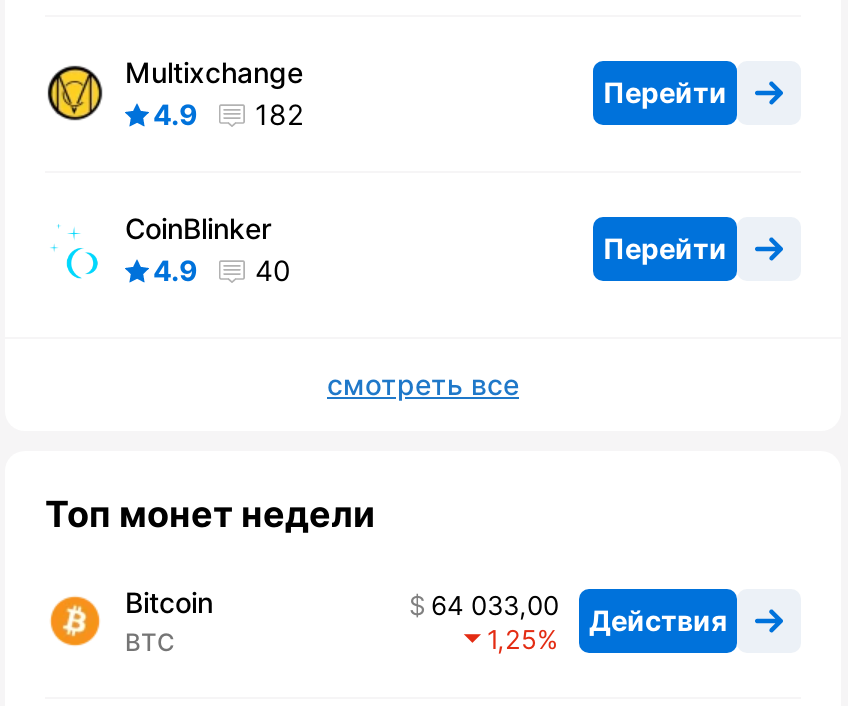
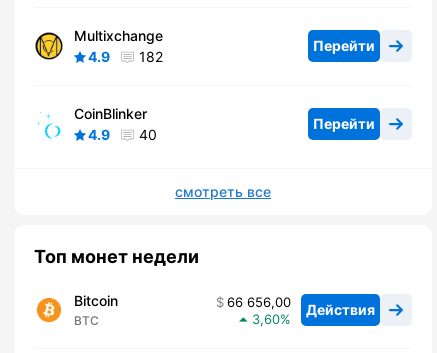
[431,589,727,638] 64 033,00 Действия -> [227,294,375,318] 66 656,00 Действия
[487,623,537,655] 1,25 -> [252,311,280,327] 3,60

